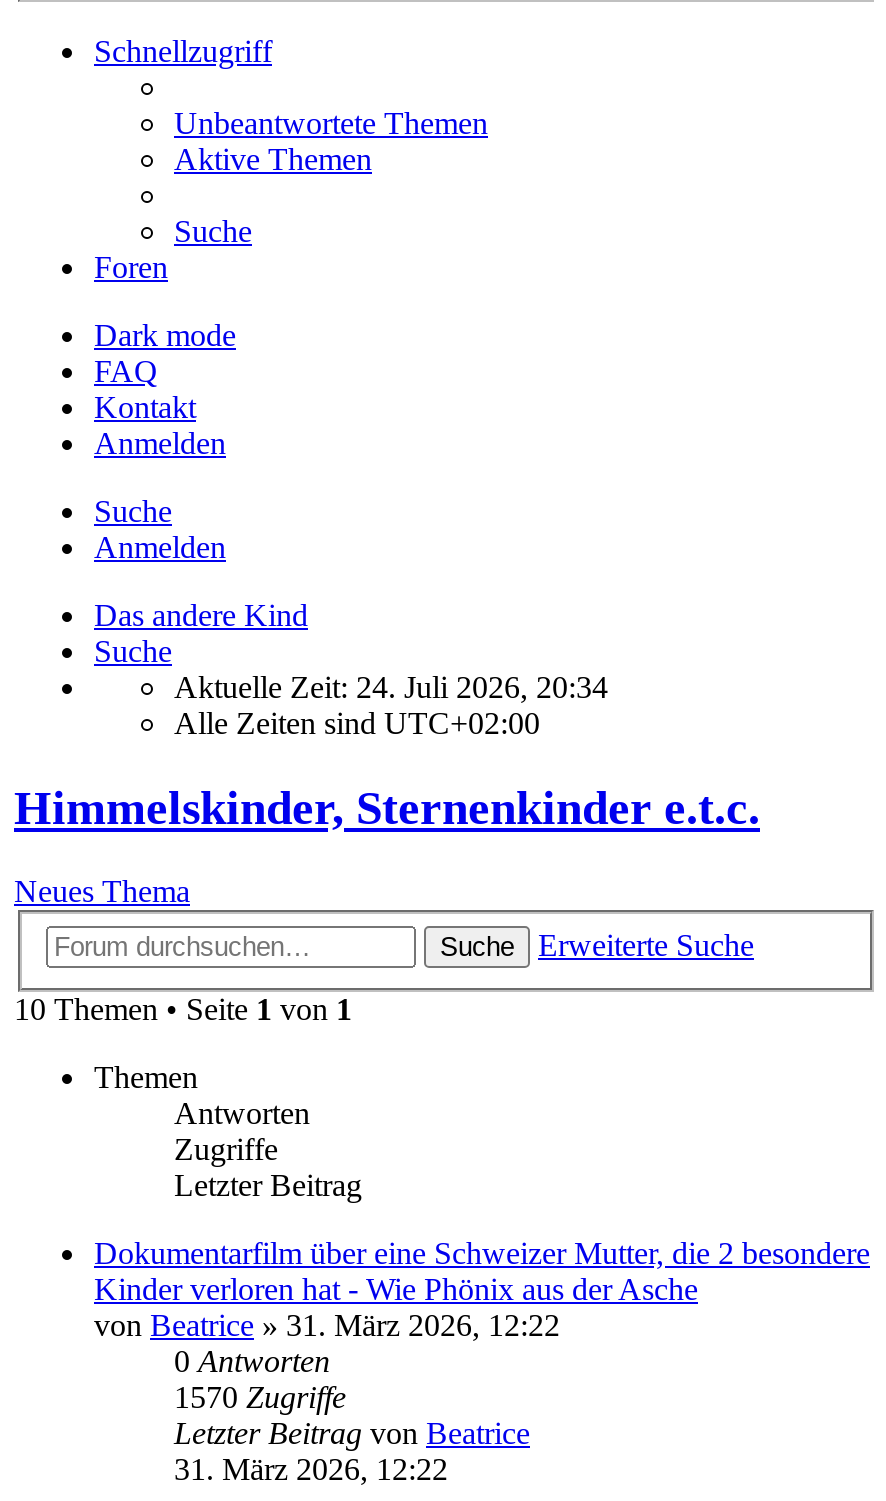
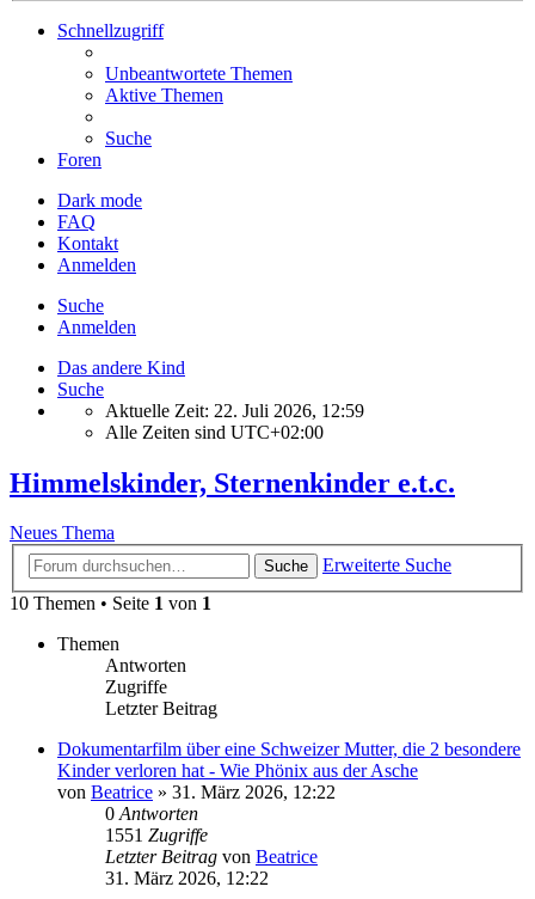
[174,669,608,703] Aktuelle Zeit: 24. Juli 2026, 20:34 -> [105,400,364,420] Aktuelle Zeit: 22. Juli 2026, 12:59
[174,1380,346,1414] 1570 Zugriffe -> [105,825,208,845] 1551 Zugriffe

